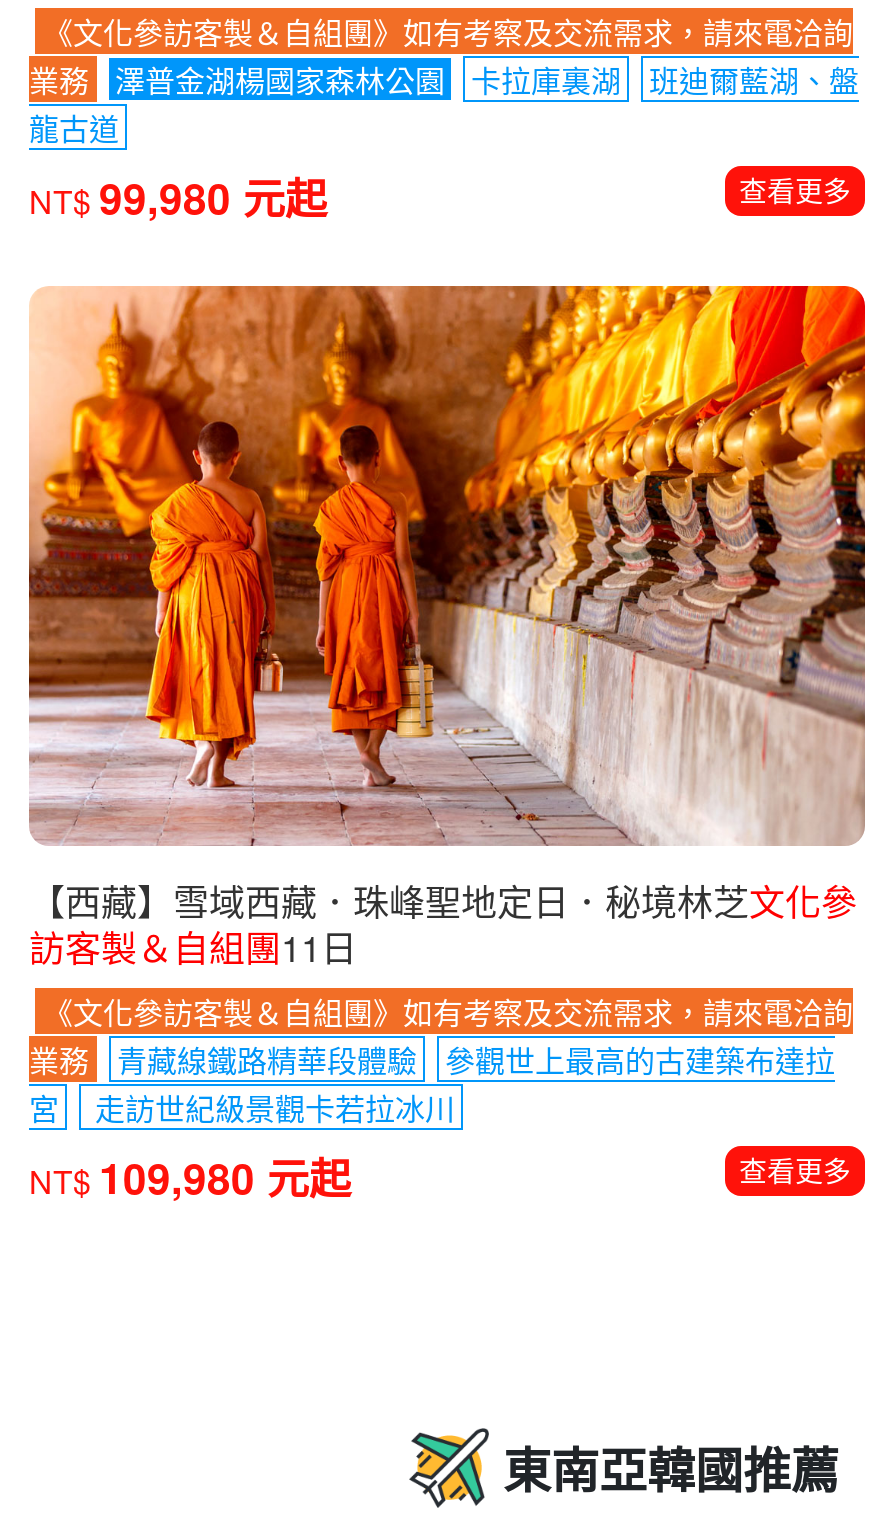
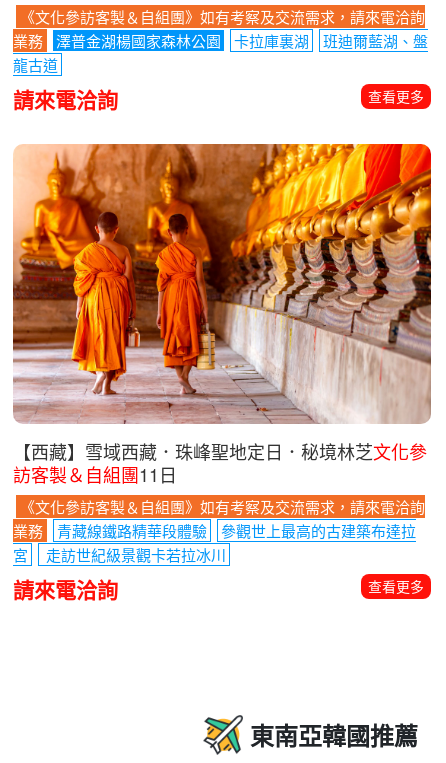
[29,166,327,226] NT$99,980 元起 -> [13,84,118,114] 請來電洽詢
[29,1146,351,1206] NT$109,980 元起 -> [13,574,118,604] 請來電洽詢

